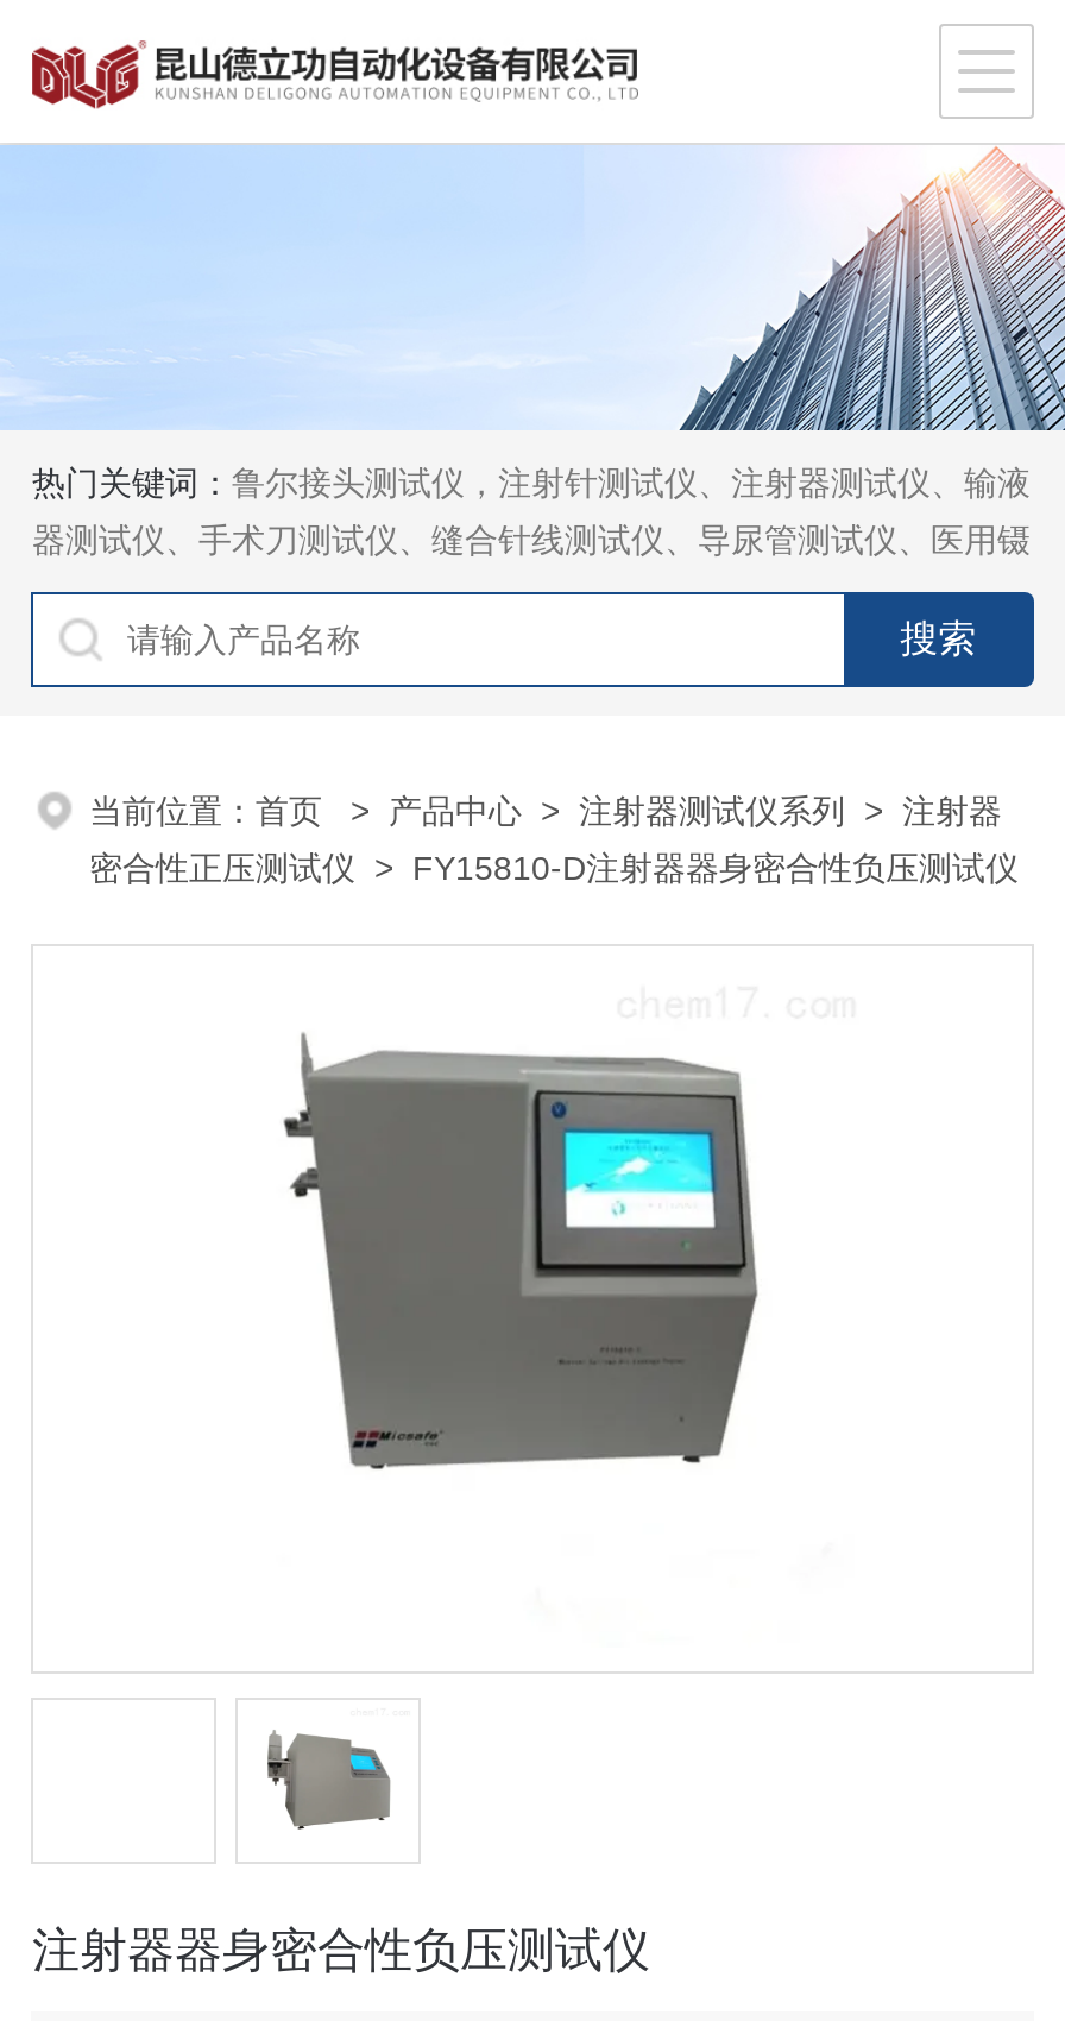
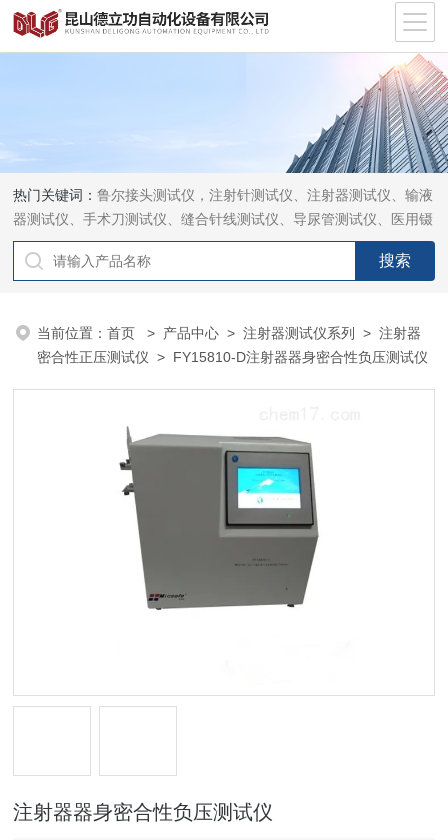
[264,1731,392,1831] [image] -> none

